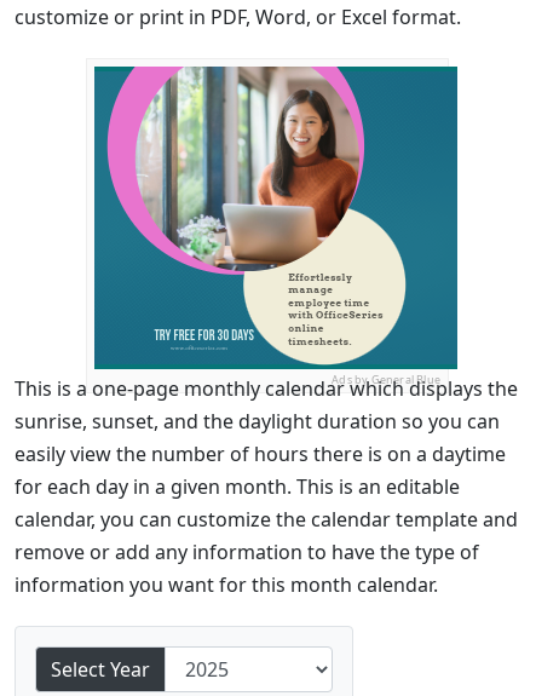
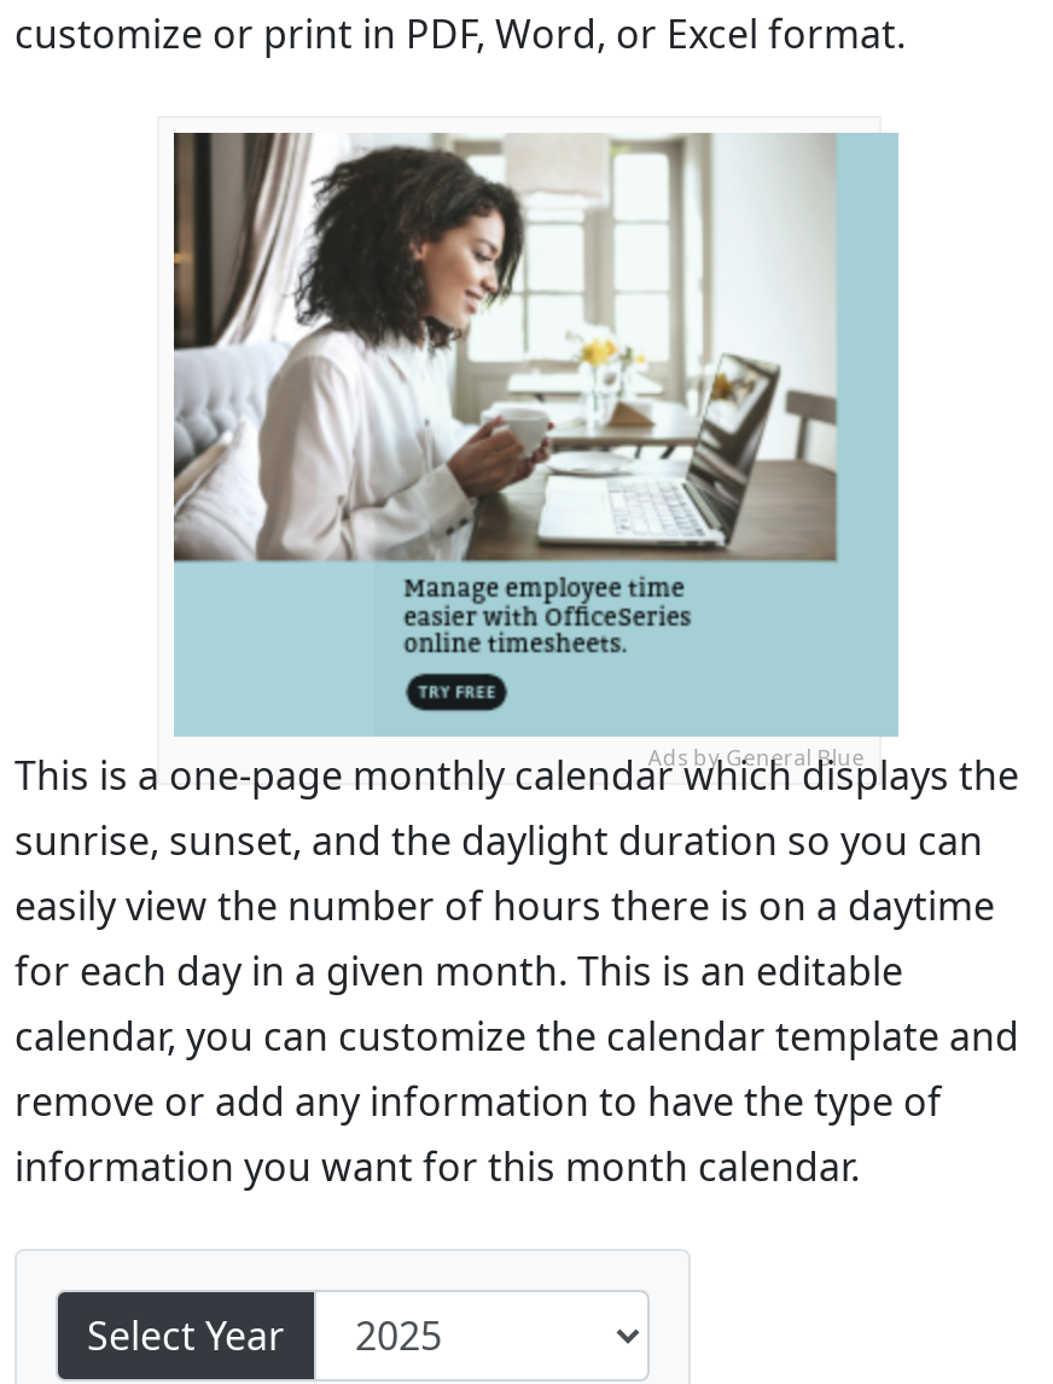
[93,65,457,369] [image] -> [171,130,896,734] [image]

